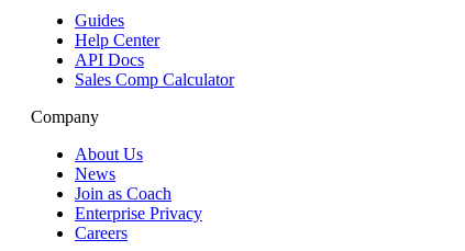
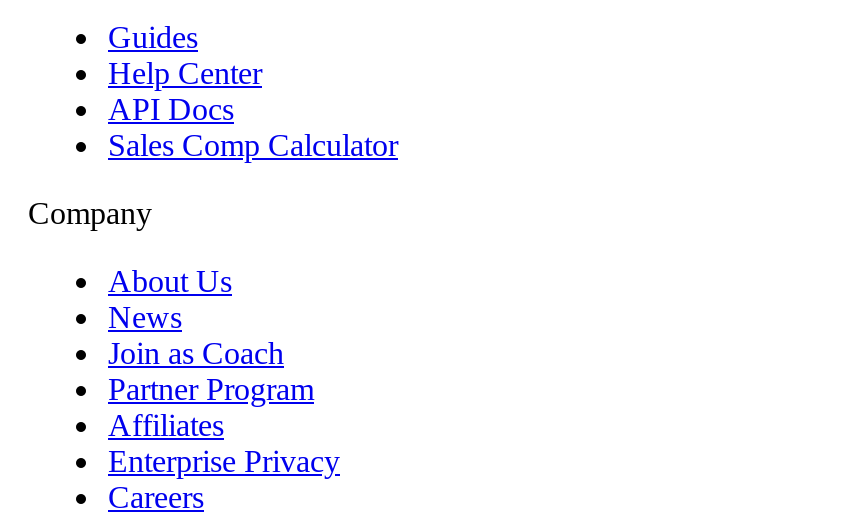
none -> [108,371,314,441] Partner Program | Affiliates

